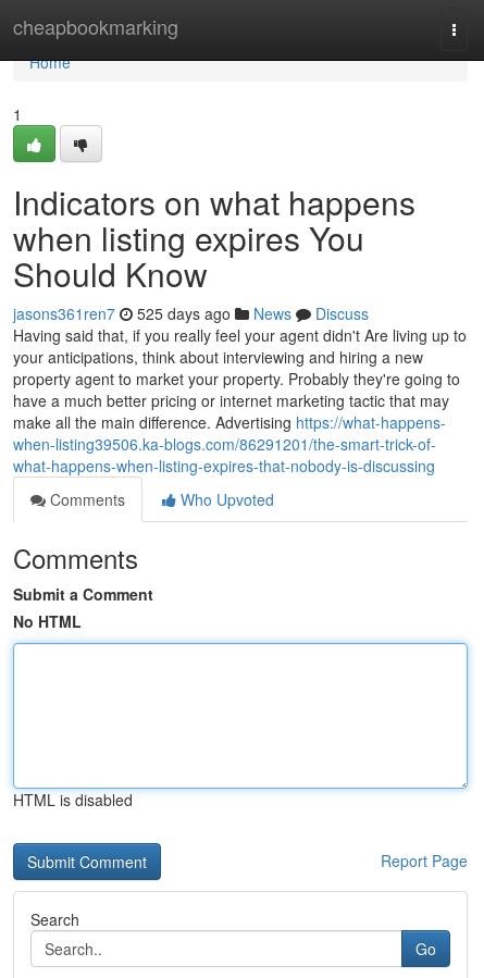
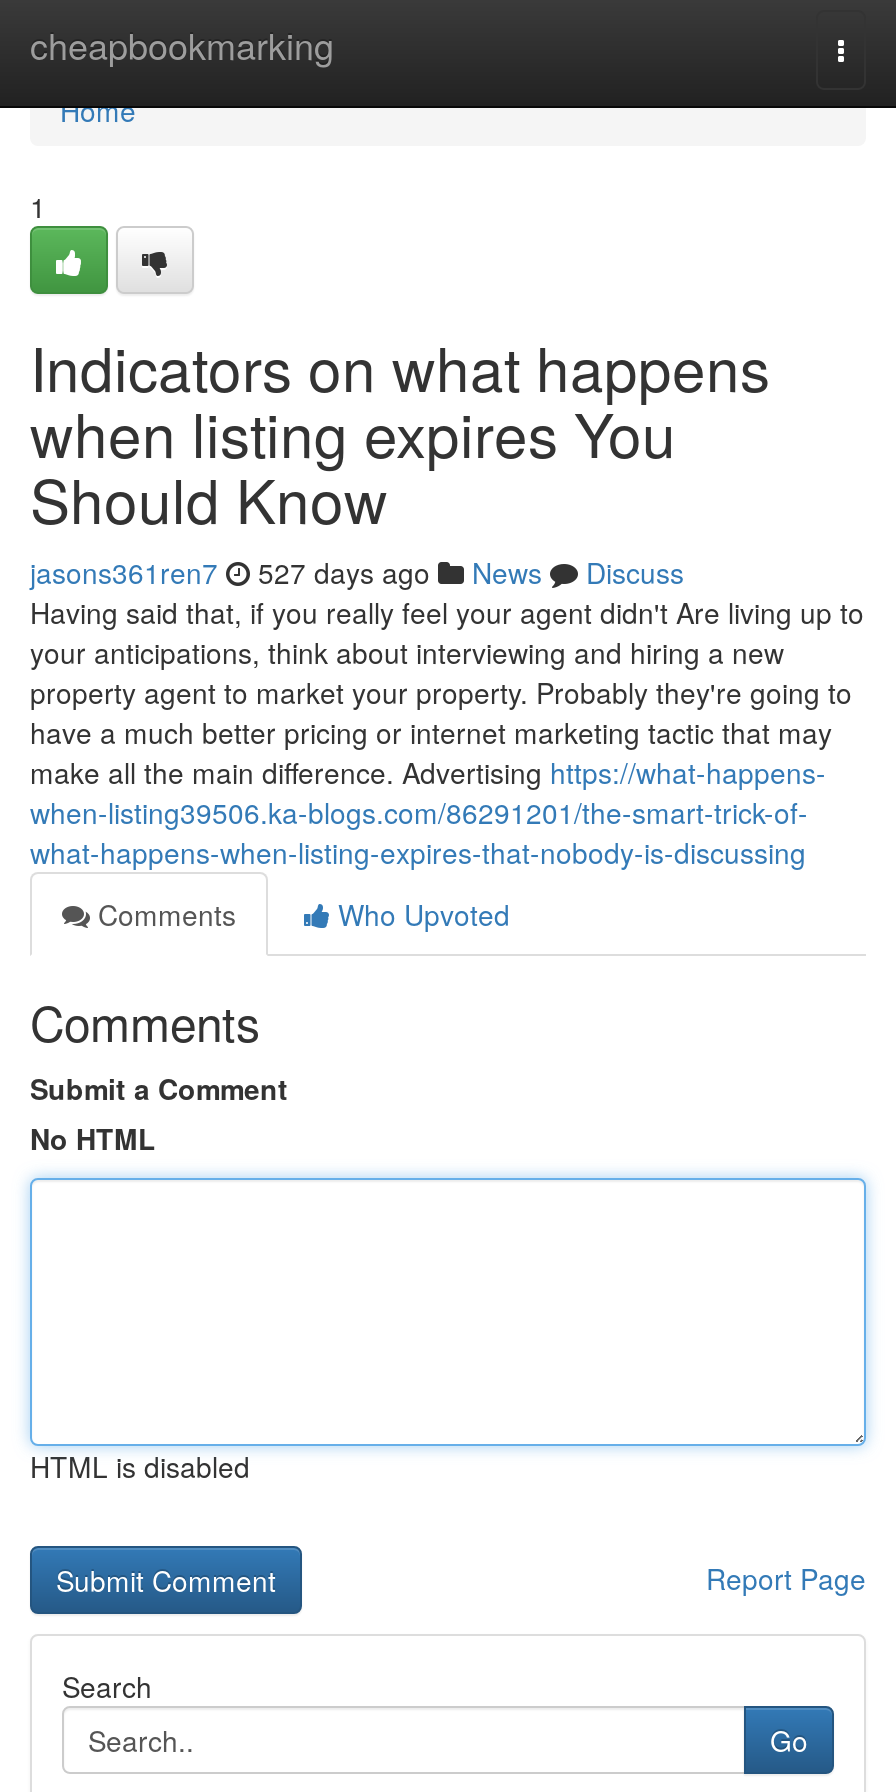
[13,302,369,324] jasons361ren7 525 days ago News Discuss -> [30,552,684,592] jasons361ren7 527 days ago News Discuss

